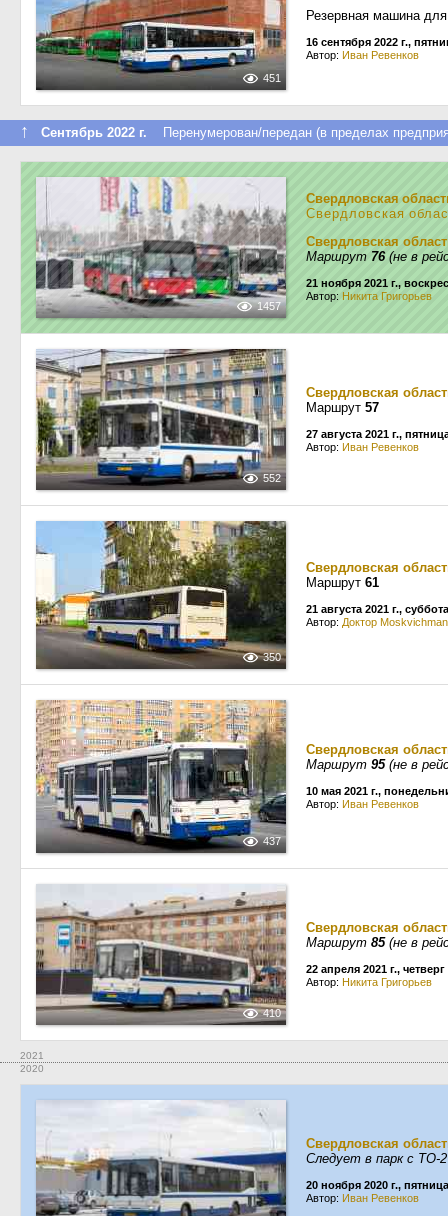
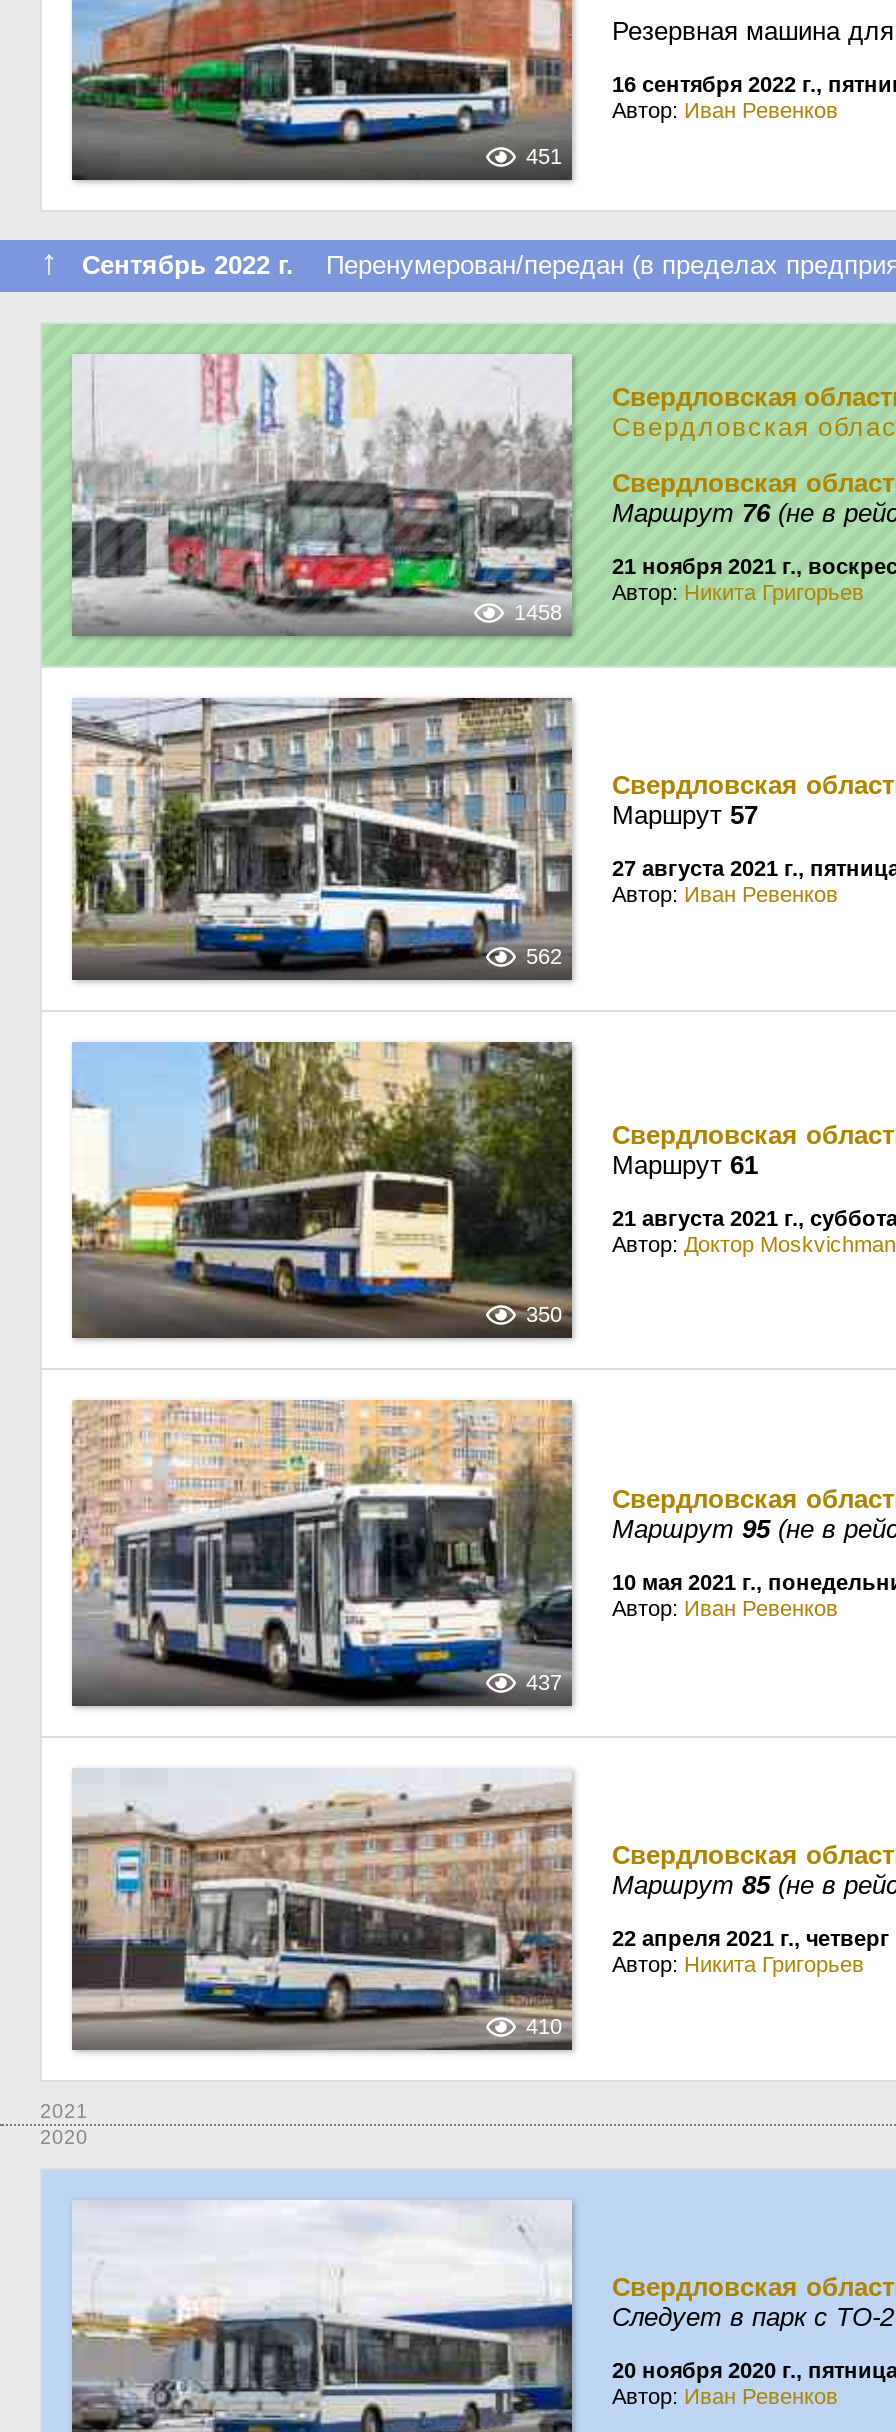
[257,299,281,311] 1457 -> [514,599,562,623] 1458
[263,471,281,483] 552 -> [526,943,562,967] 562

